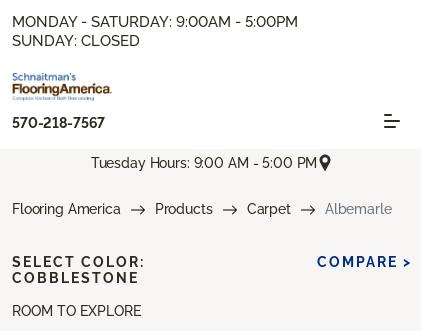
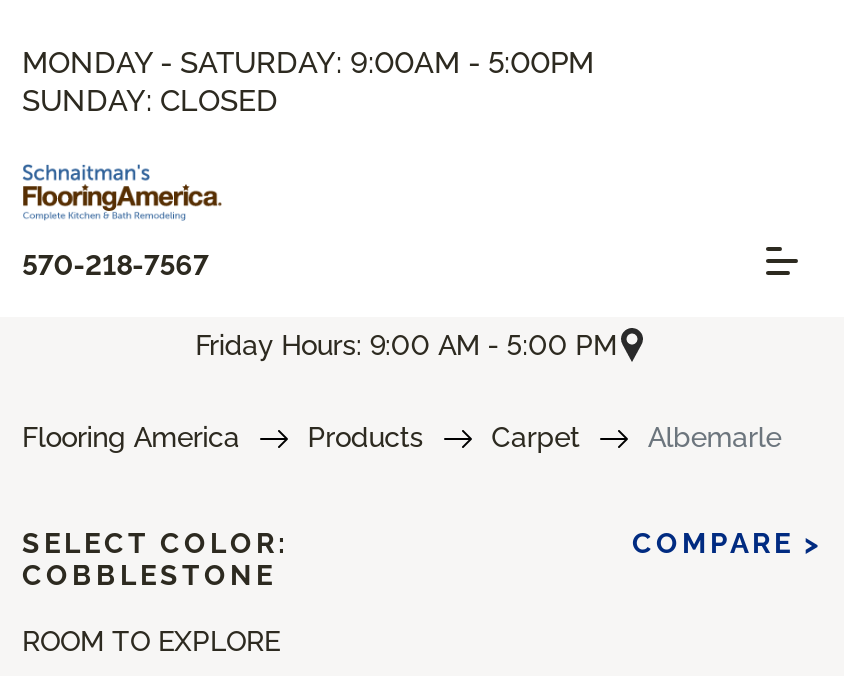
[91,155,317,171] Tuesday Hours: 9:00 AM - 5:00 PM -> [195,328,617,360] Friday Hours: 9:00 AM - 5:00 PM

